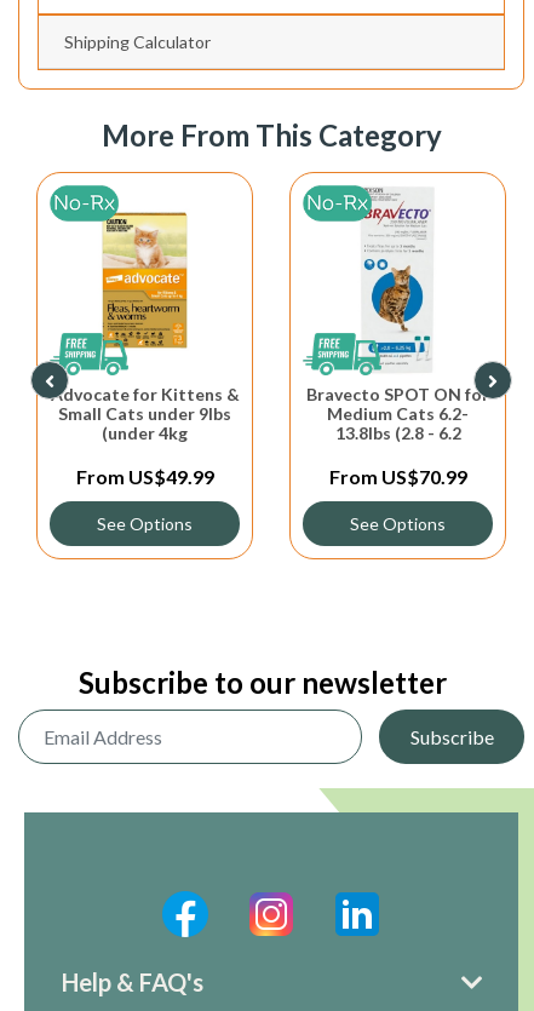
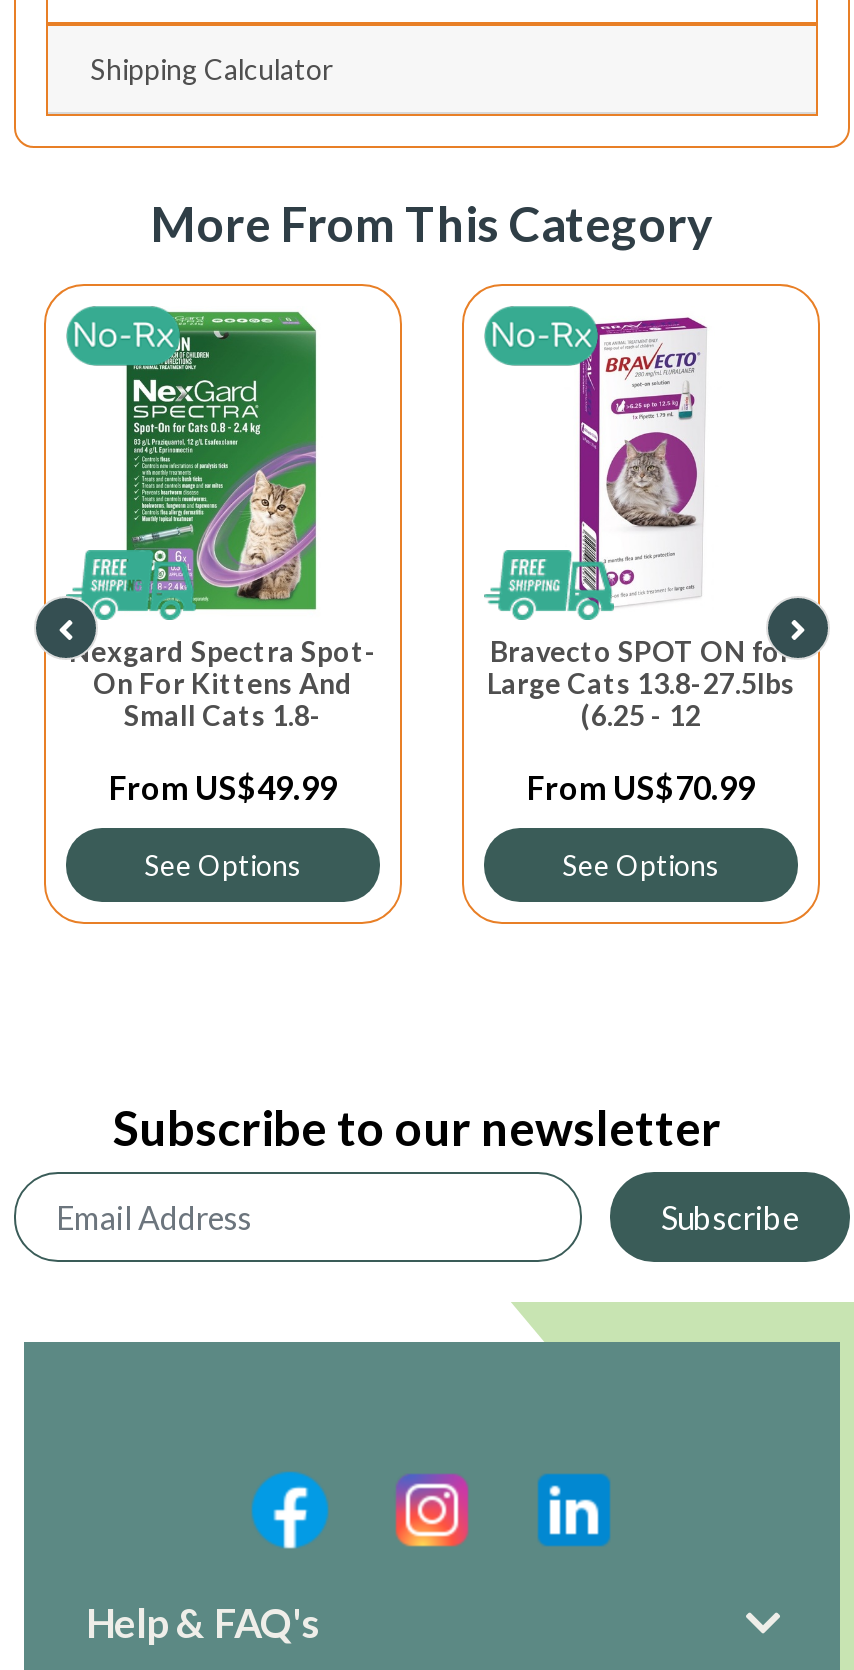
[50,189,239,444] [image] | Advocate for Kittens & | Small Cats under 9lbs | (under 4kg -> [69,310,377,733] [image] | Nexgard Spectra Spot- | On For Kittens And | Small Cats 1.8-
[327,186,469,444] [image] | Medium Cats 6.2- | 13.8lbs (2.8 - 6.2 -> [487,310,795,733] [image] | Large Cats 13.8-27.5lbs | (6.25 - 12

